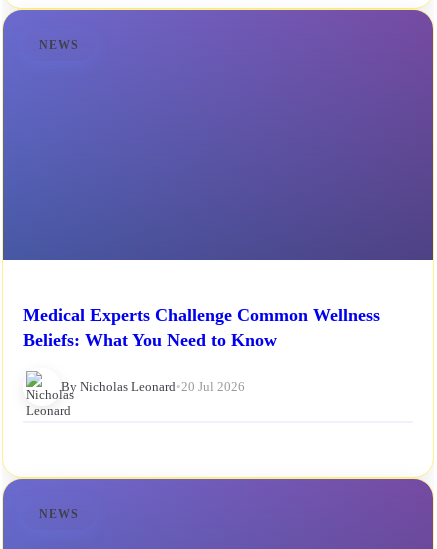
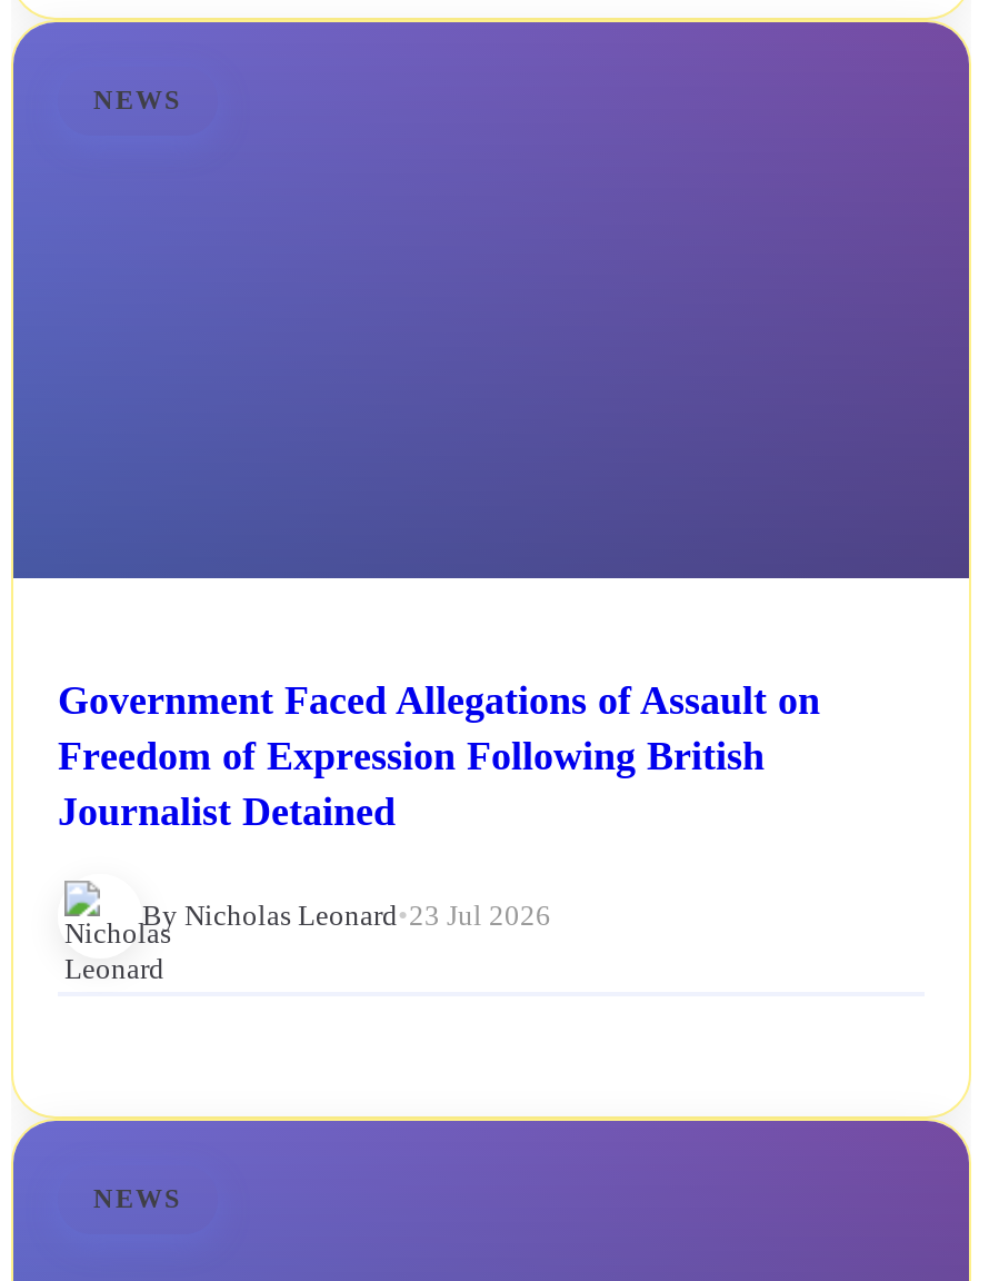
[23,305,380,350] Medical Experts Challenge Common Wellness | Beliefs: What You Need to Know -> [58,679,820,834] Government Faced Allegations of Assault on | Freedom of Expression Following British | Journalist Detained
[61,379,245,394] By Nicholas Leonard • 20 Jul 2026 -> [142,899,551,932] By Nicholas Leonard • 23 Jul 2026

